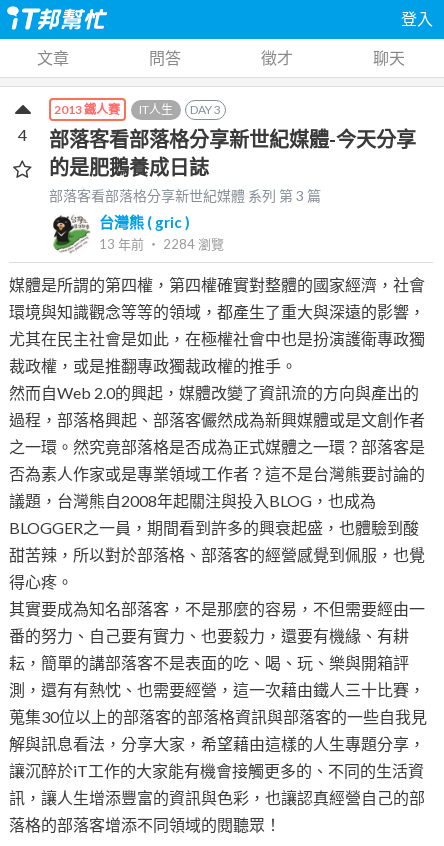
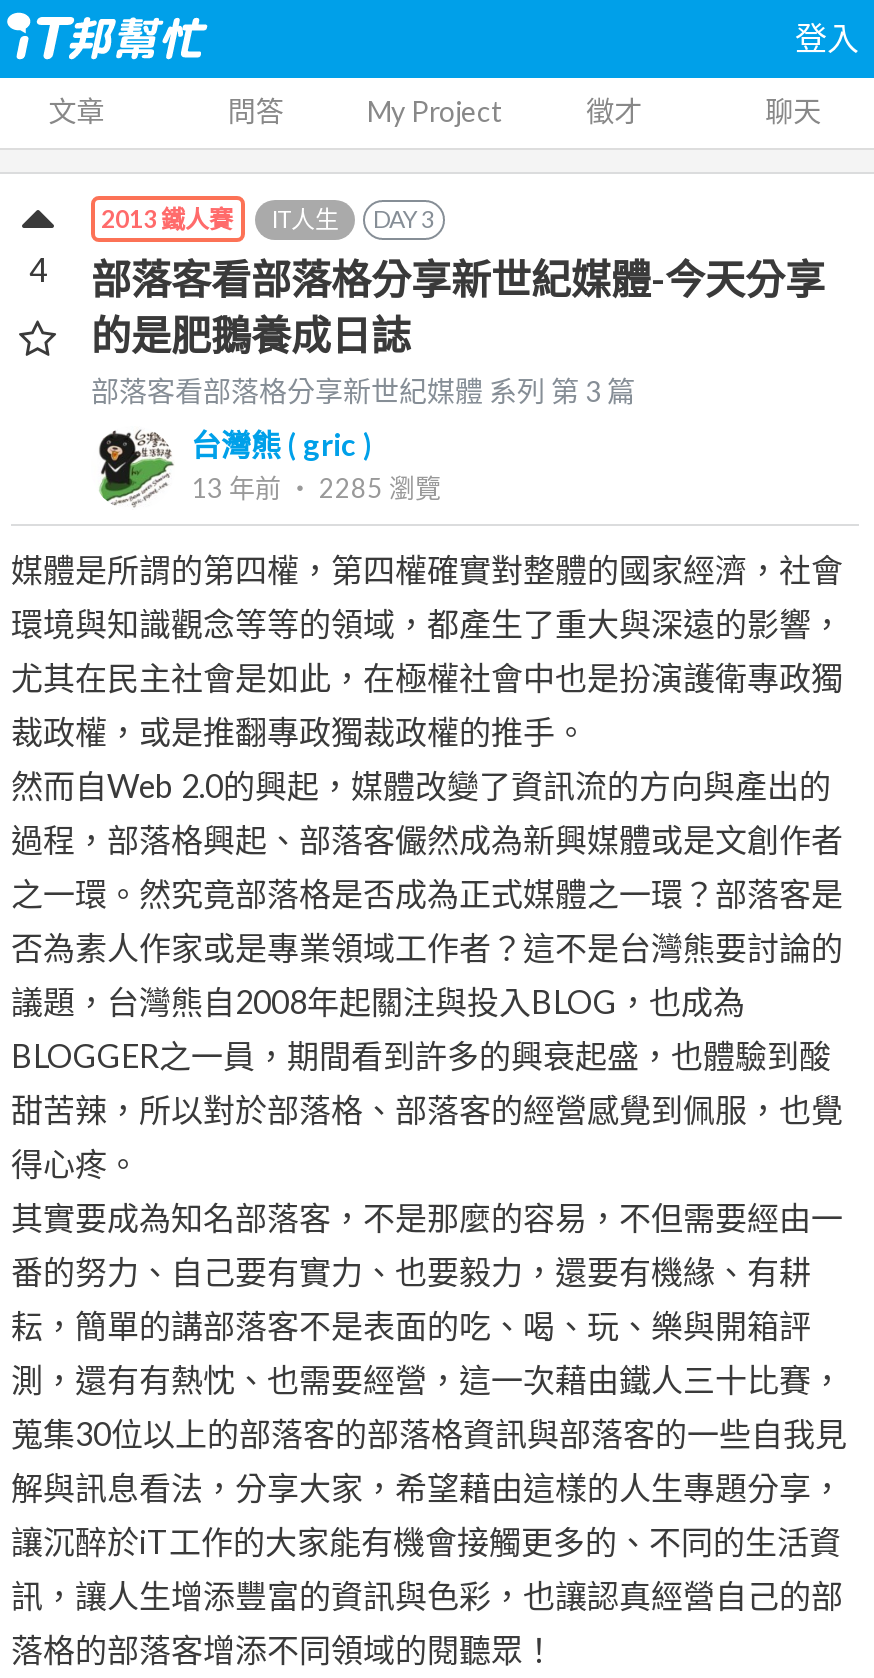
none -> [367,94,503,128] My Project
[99,236,224,252] 13 年前‧ 2284瀏覽 -> [191,473,441,505] 13 年前‧ 2285瀏覽

